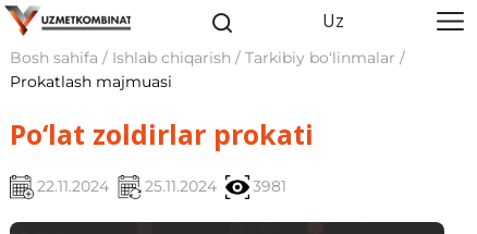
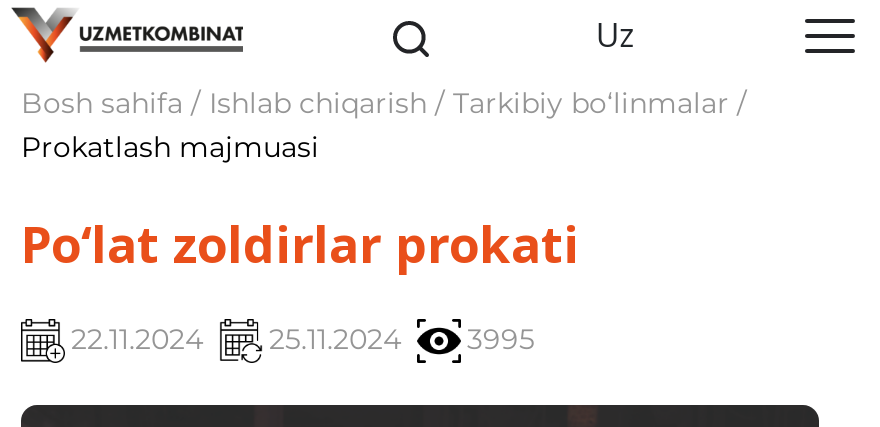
[37,176,286,196] 22.11.2024 25.11.2024 3981 -> [71,321,535,357] 22.11.2024 25.11.2024 3995

